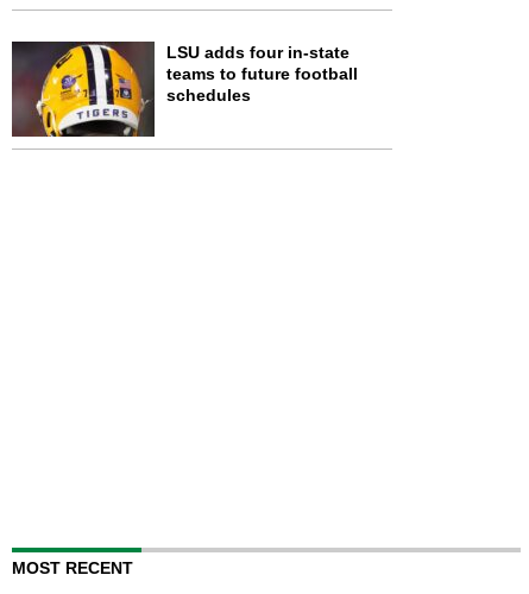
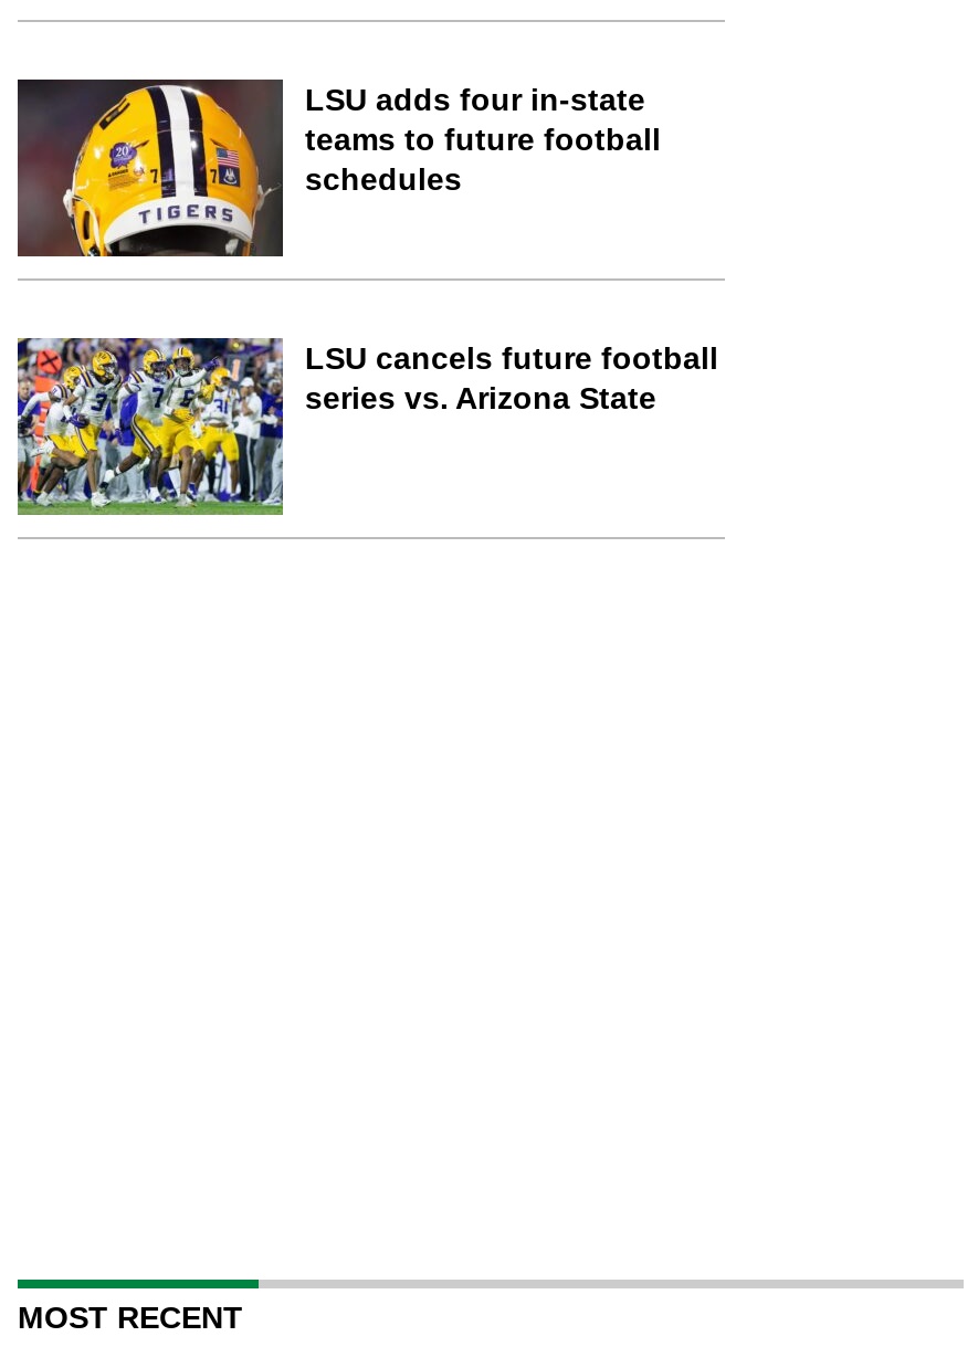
none -> [15,336,718,517] [image] | LSU cancels future football | series vs. Arizona State

